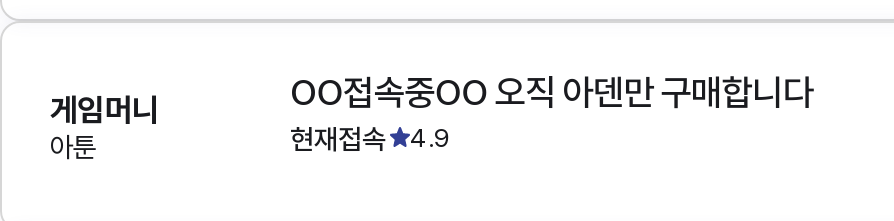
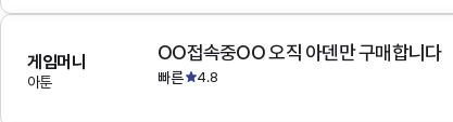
[290,122,450,154] 현재접속 | 4.9 -> [158,69,218,86] 빠른 | 4.8

